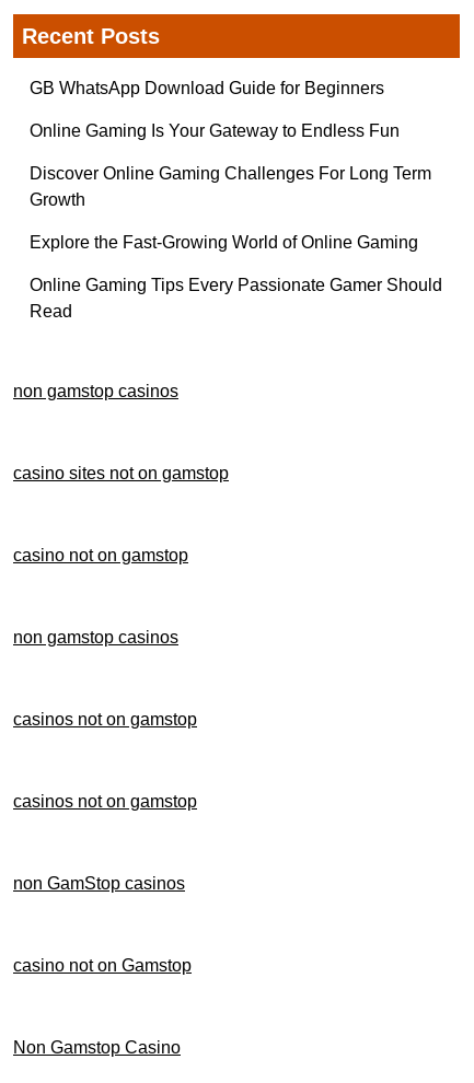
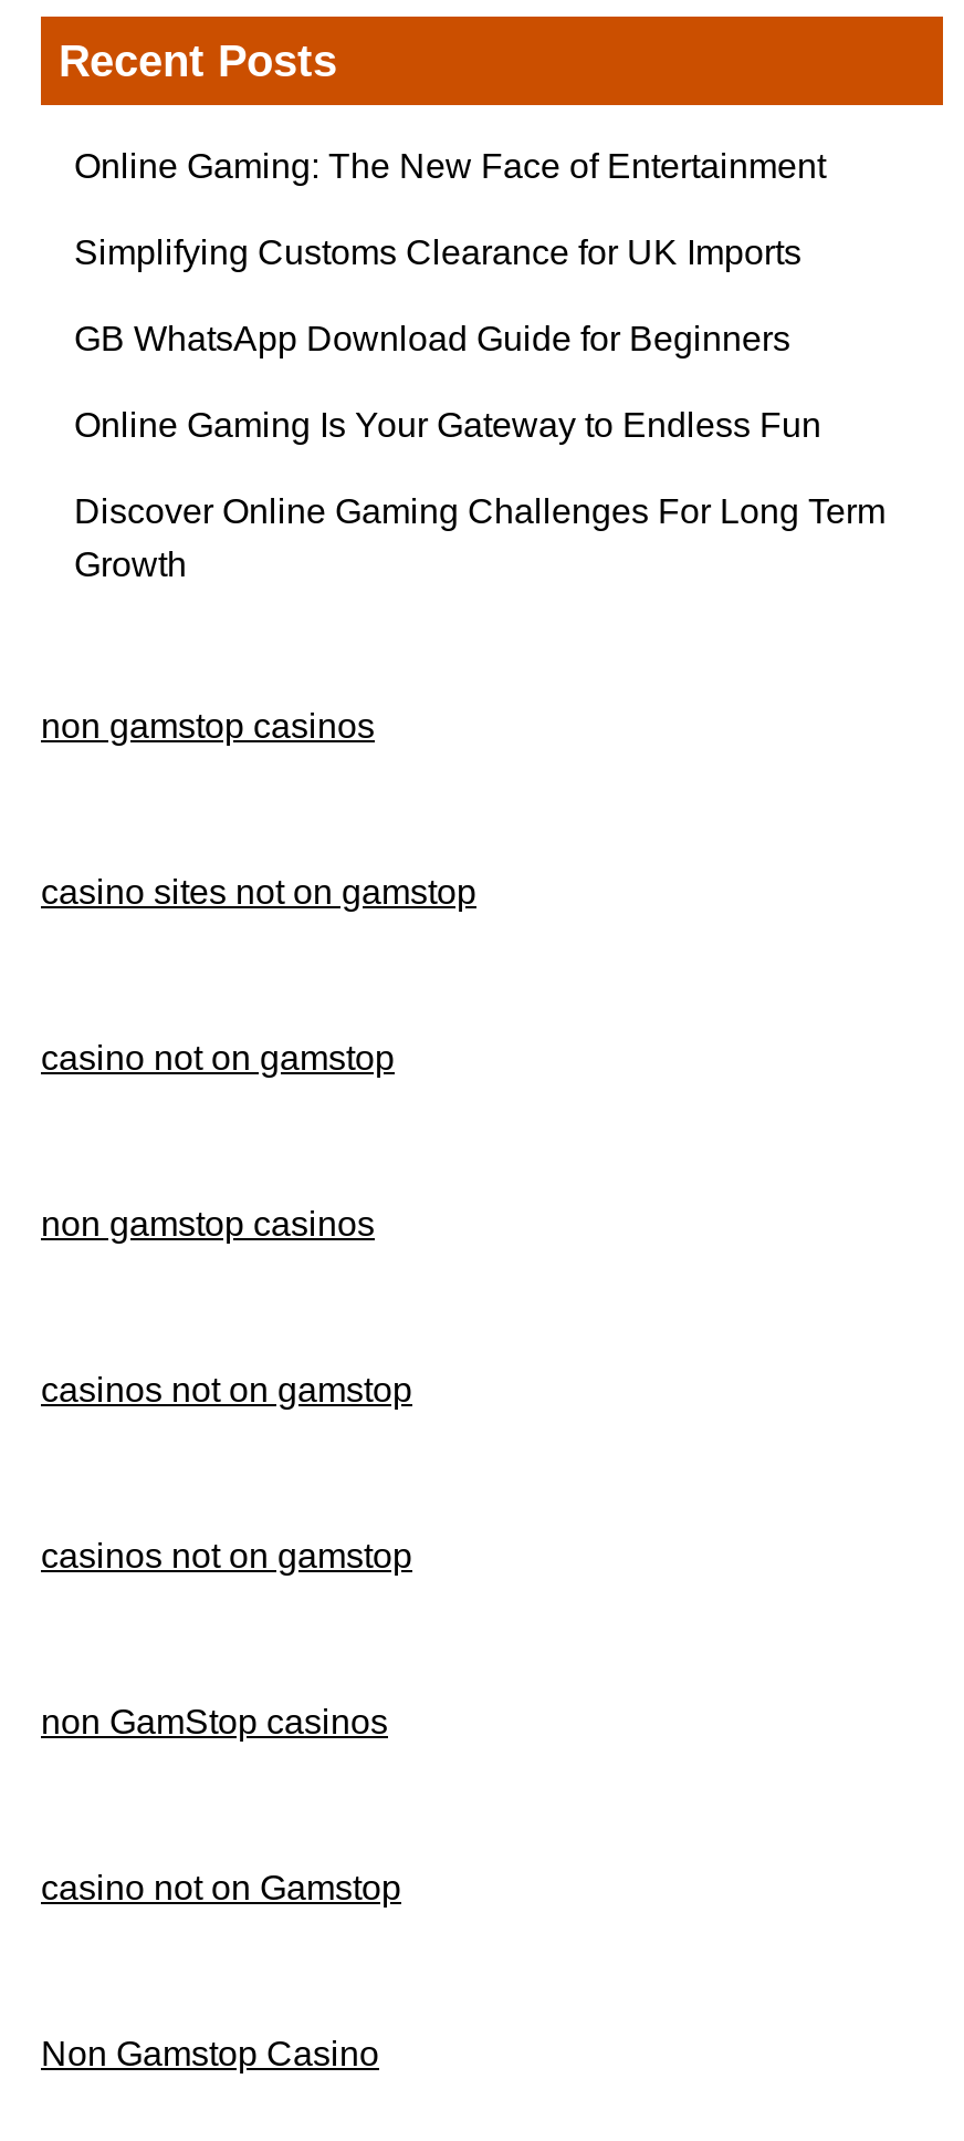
none -> [74,147,826,271] Online Gaming: The New Face of Entertainment | Simplifying Customs Clearance for UK Imports
moved [30,79,431,209] -> [74,320,886,583]: GB WhatsApp Download Guide for Beginners | Online Gaming Is Your Gateway to Endless Fun | Discover Online Gaming Challenges For Long Term | Growth
[30,233,442,321] Explore the Fast-Growing World of Online Gaming | Online Gaming Tips Every Passionate Gamer Should | Read -> none

